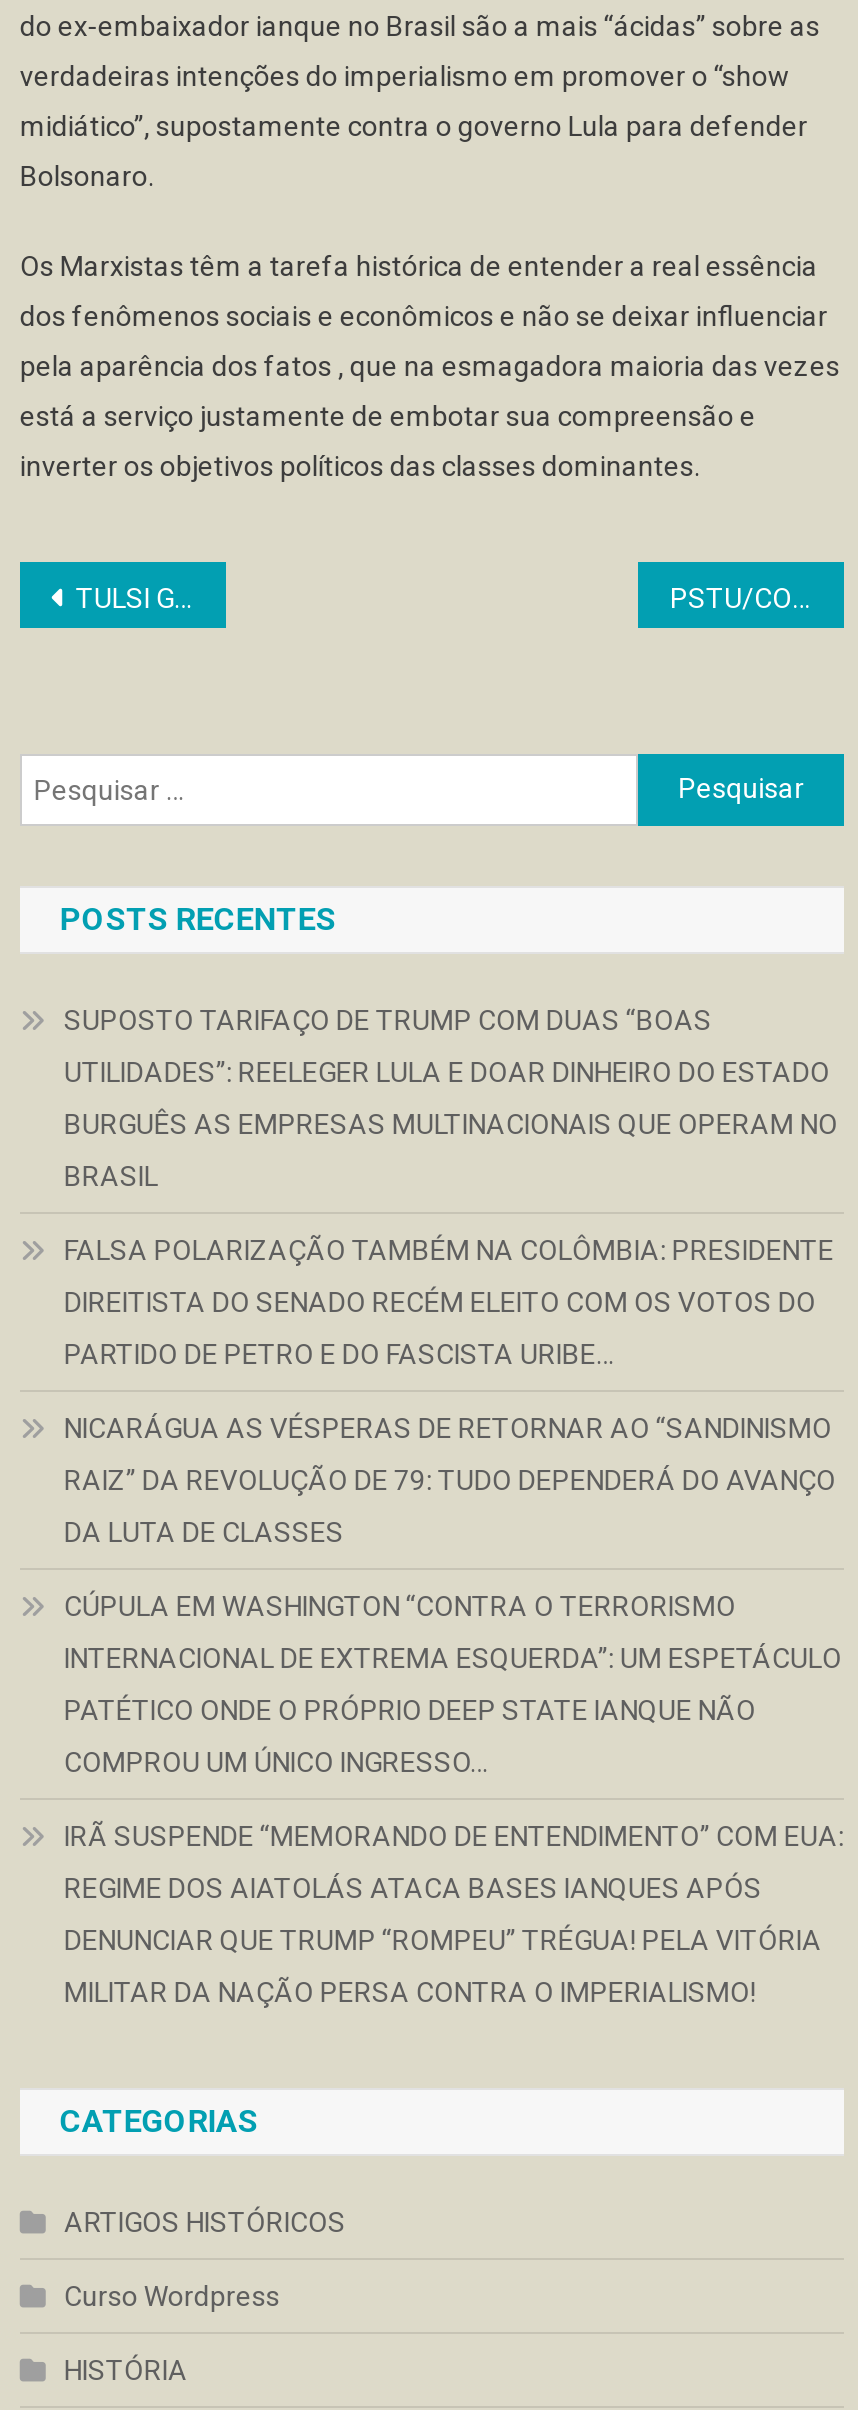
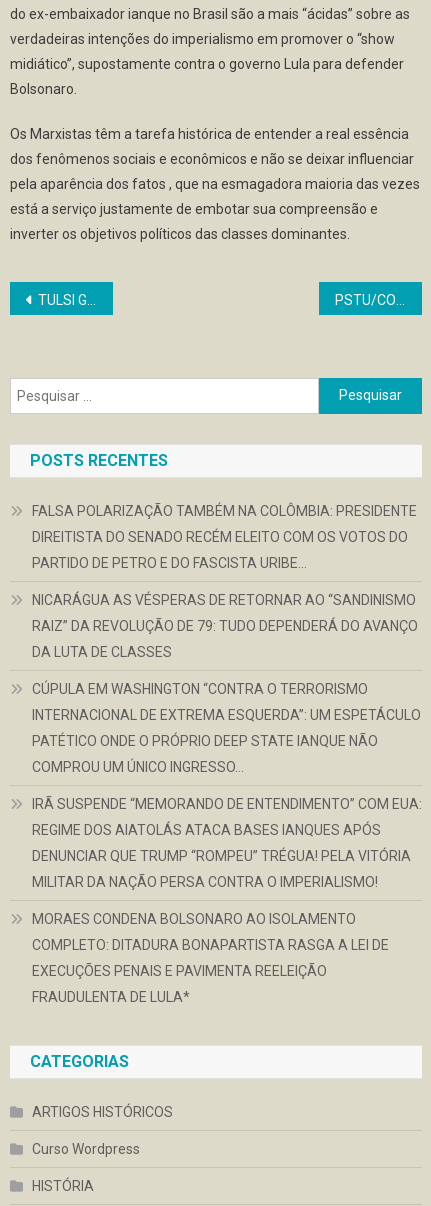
[64,1003,838,1191] SUPOSTO TARIFAÇO DE TRUMP COM DUAS “BOAS | UTILIDADES”: REELEGER LULA E DOAR DINHEIRO DO ESTADO | BURGUÊS AS EMPRESAS MULTINACIONAIS QUE OPERAM NO | BRASIL -> none
moved [64,1233,844,2007] -> [32,503,422,890]: FALSA POLARIZAÇÃO TAMBÉM NA COLÔMBIA: PRESIDENTE | DIREITISTA DO SENADO RECÉM ELEITO COM OS VOTOS DO | PARTIDO DE PETRO E DO FASCISTA URIBE… | ... | DENUNCIAR QUE TRUMP “ROMPEU” TRÉGUA! PELA VITÓRIA | MILITAR DA NAÇÃO PERSA CONTRA O IMPERIALISMO!
none -> [32,911,389,1005] MORAES CONDENA BOLSONARO AO ISOLAMENTO | COMPLETO: DITADURA BONAPARTISTA RASGA A LEI DE | EXECUÇÕES PENAIS E PAVIMENTA REELEIÇÃO | FRAUDULENTA DE LULA*

